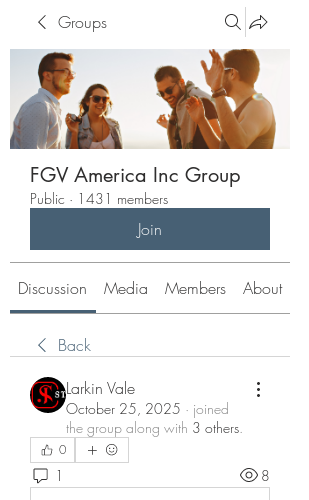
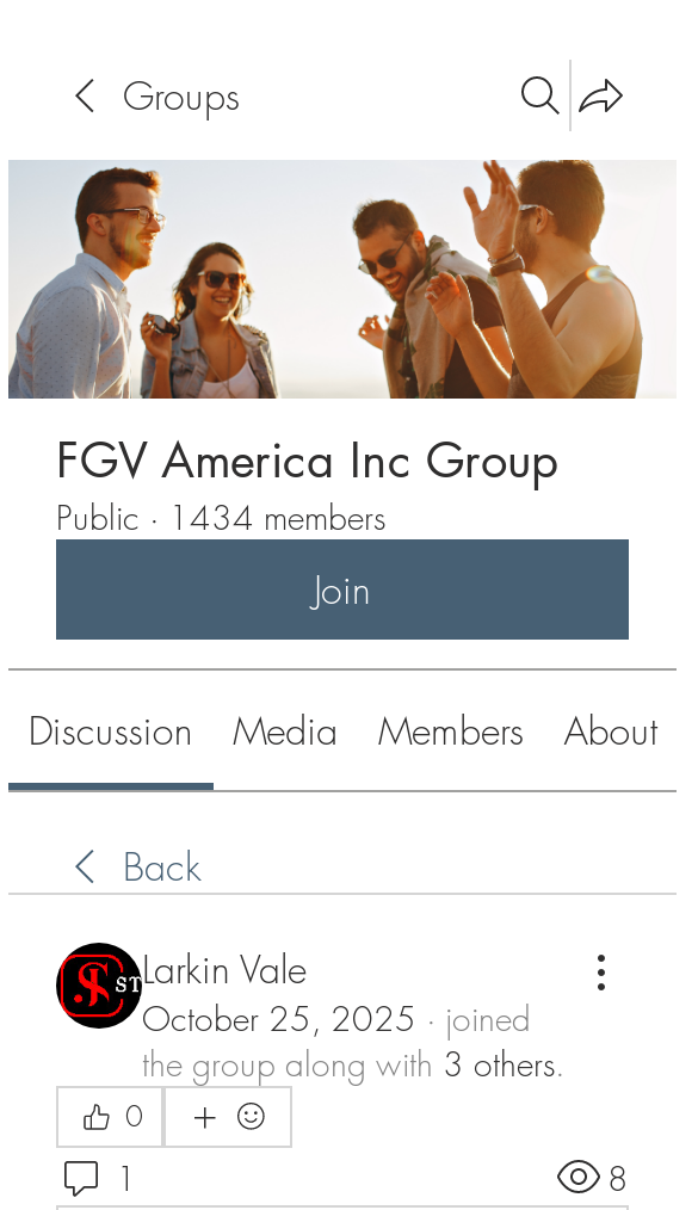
[30,189,168,208] Public · 1431 members -> [56,494,385,539] Public · 1434 members

